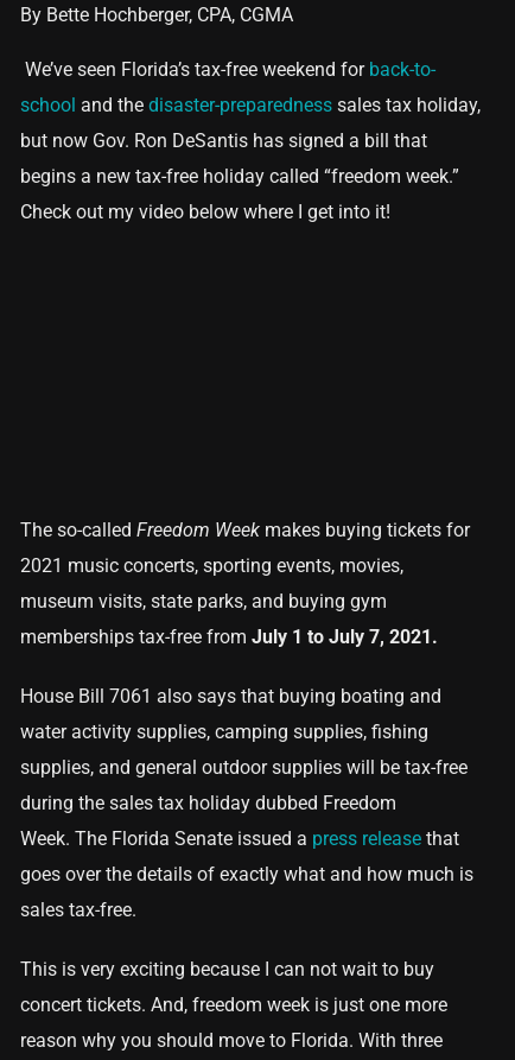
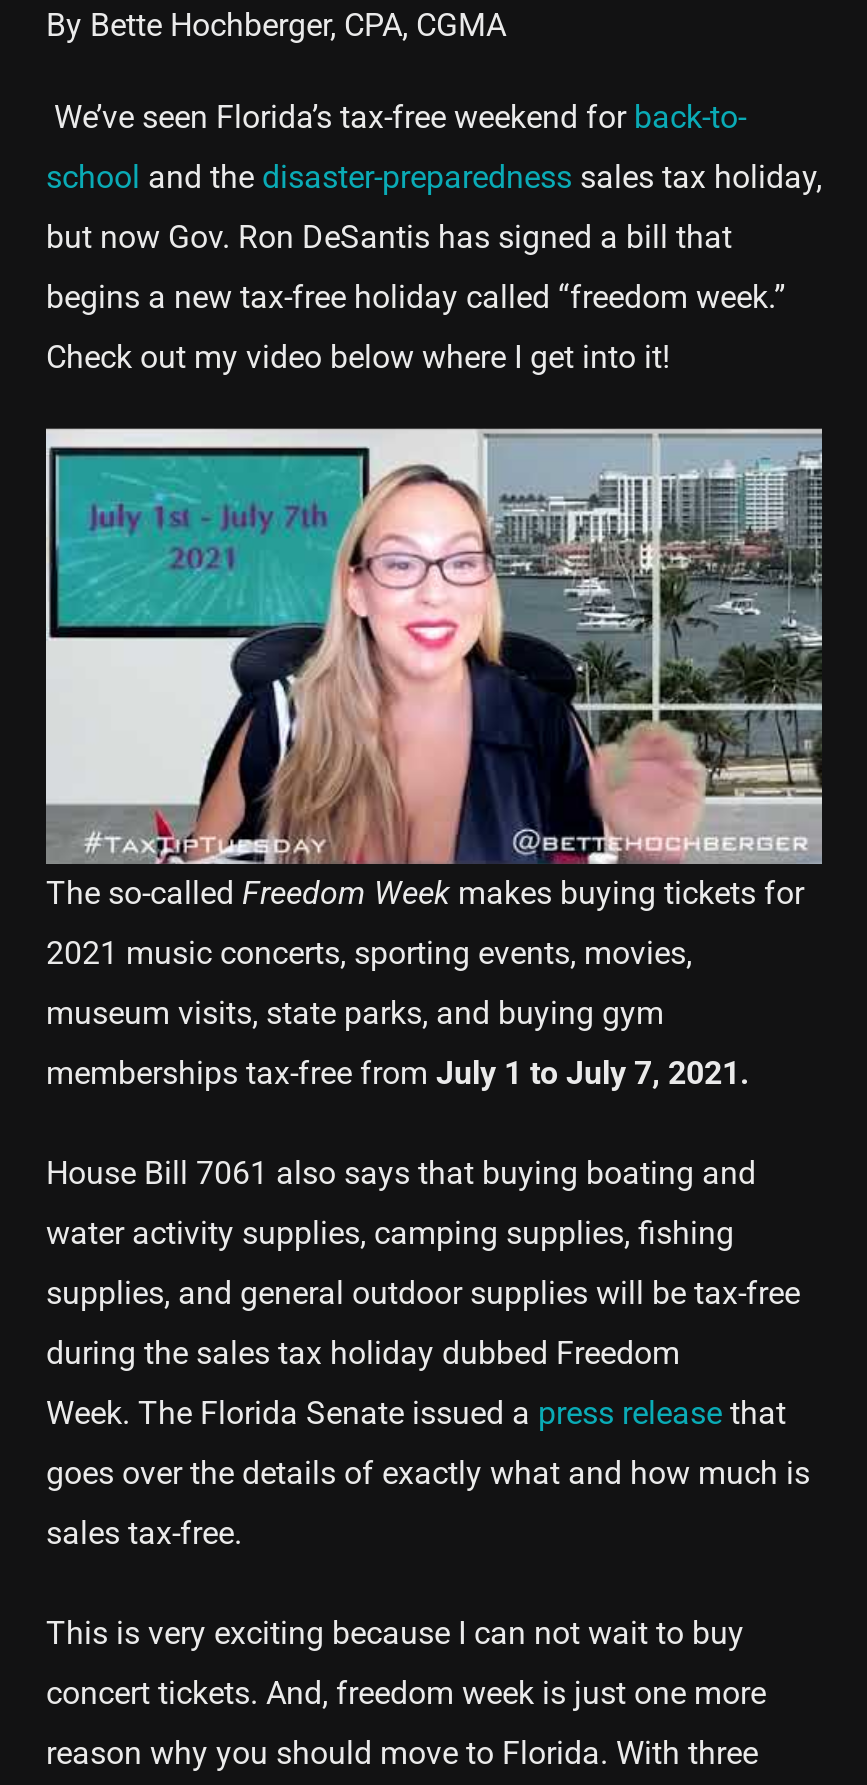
none -> [44,426,824,866] [image]

